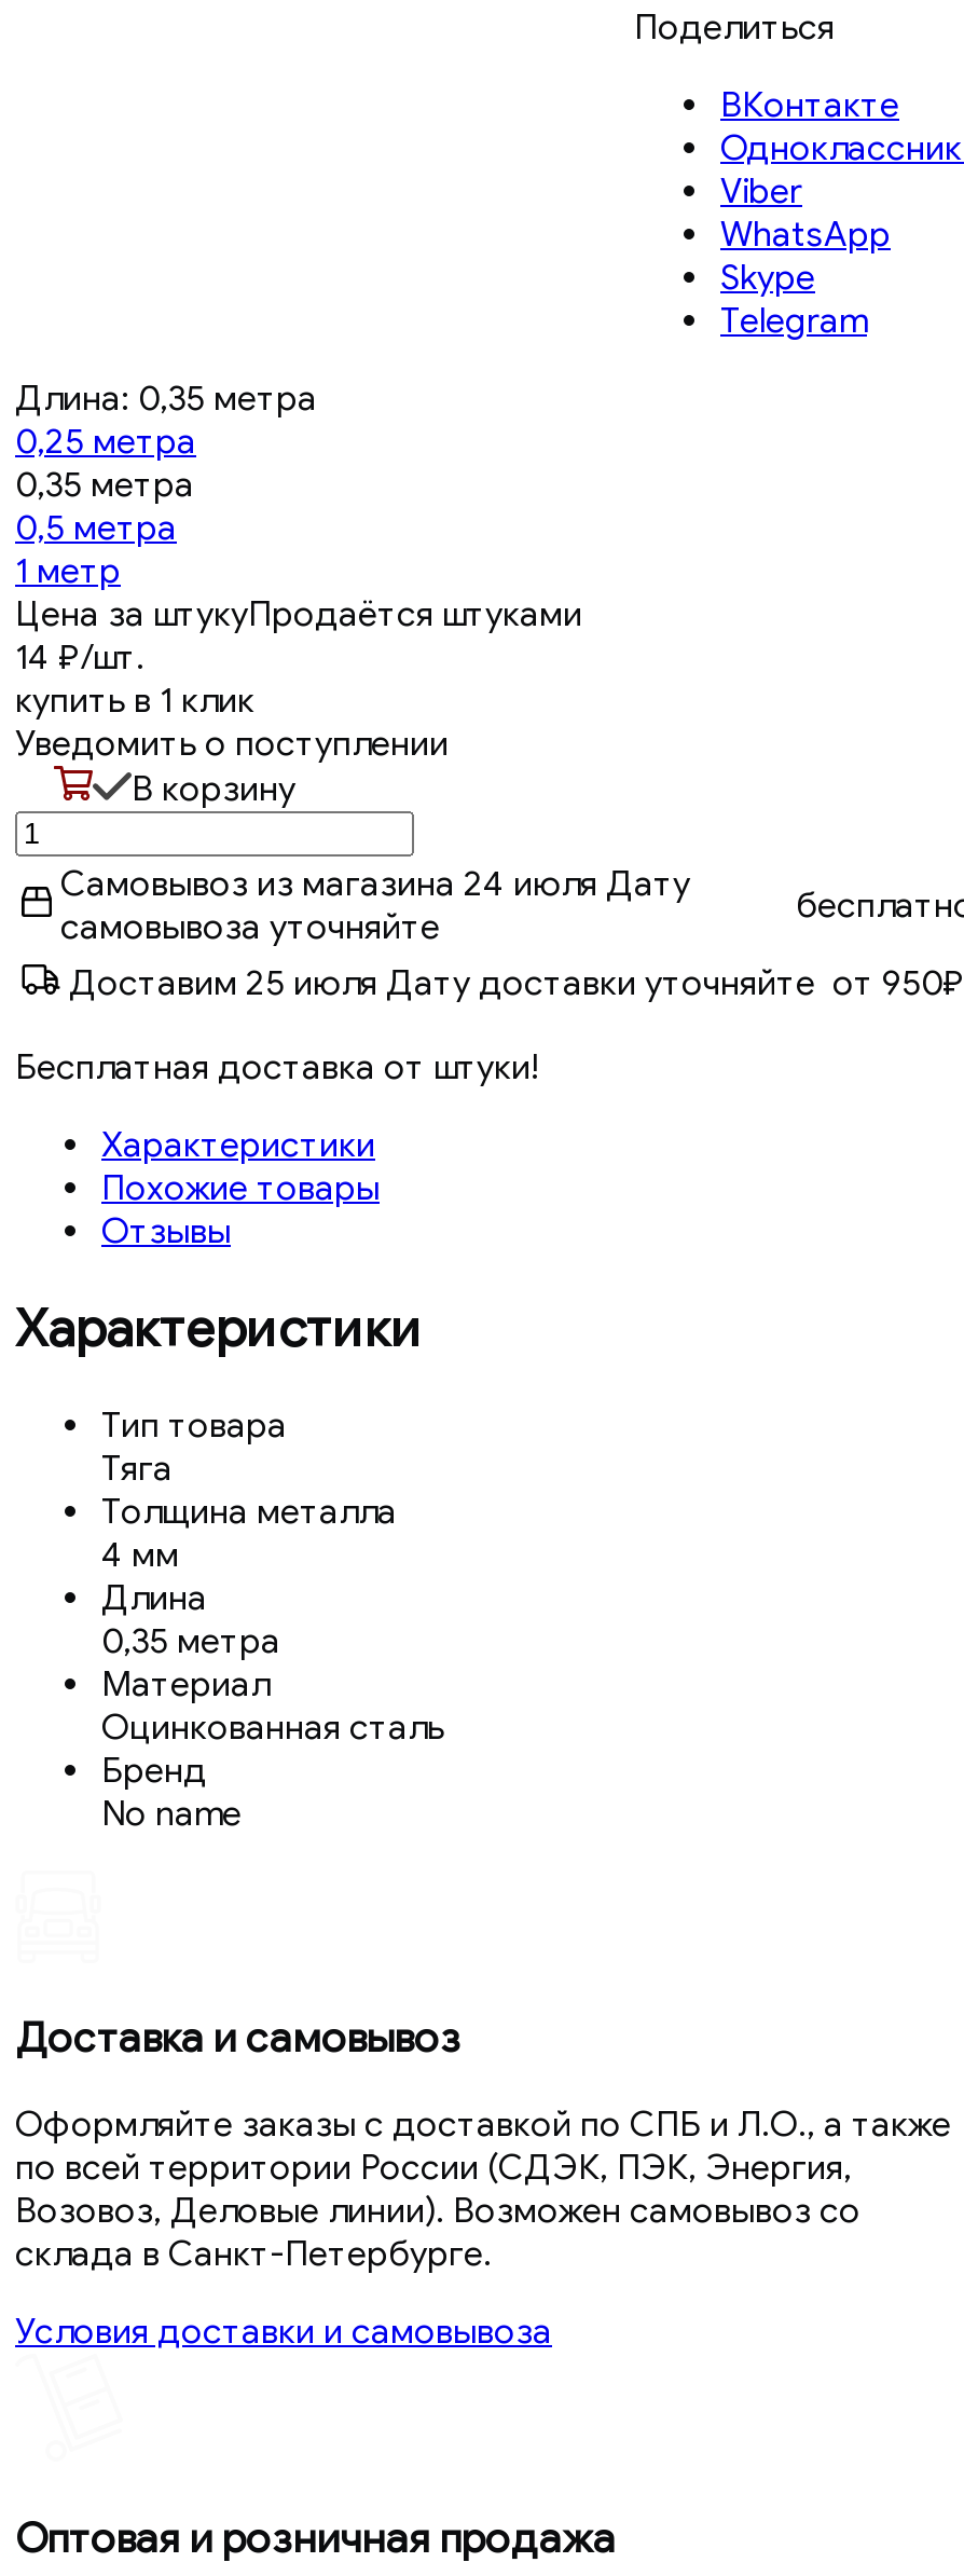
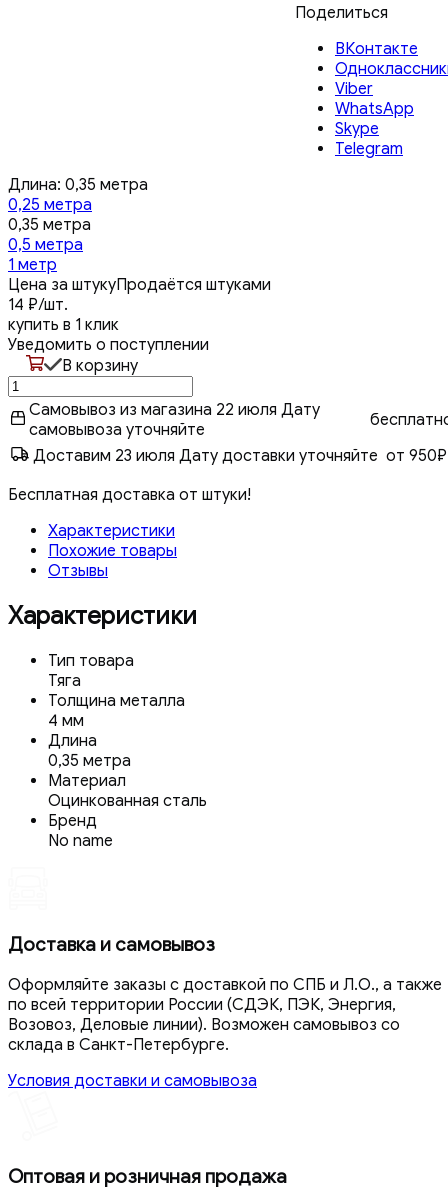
[60,863,690,906] Самовывоз из магазина 24 июля Дату -> [29,400,320,420] Самовывоз из магазина 22 июля Дату
[69,962,964,1005] Доставим 25 июля Дату доставки уточняйте от 950₽ -> [33,446,447,466] Доставим 23 июля Дату доставки уточняйте от 950₽

